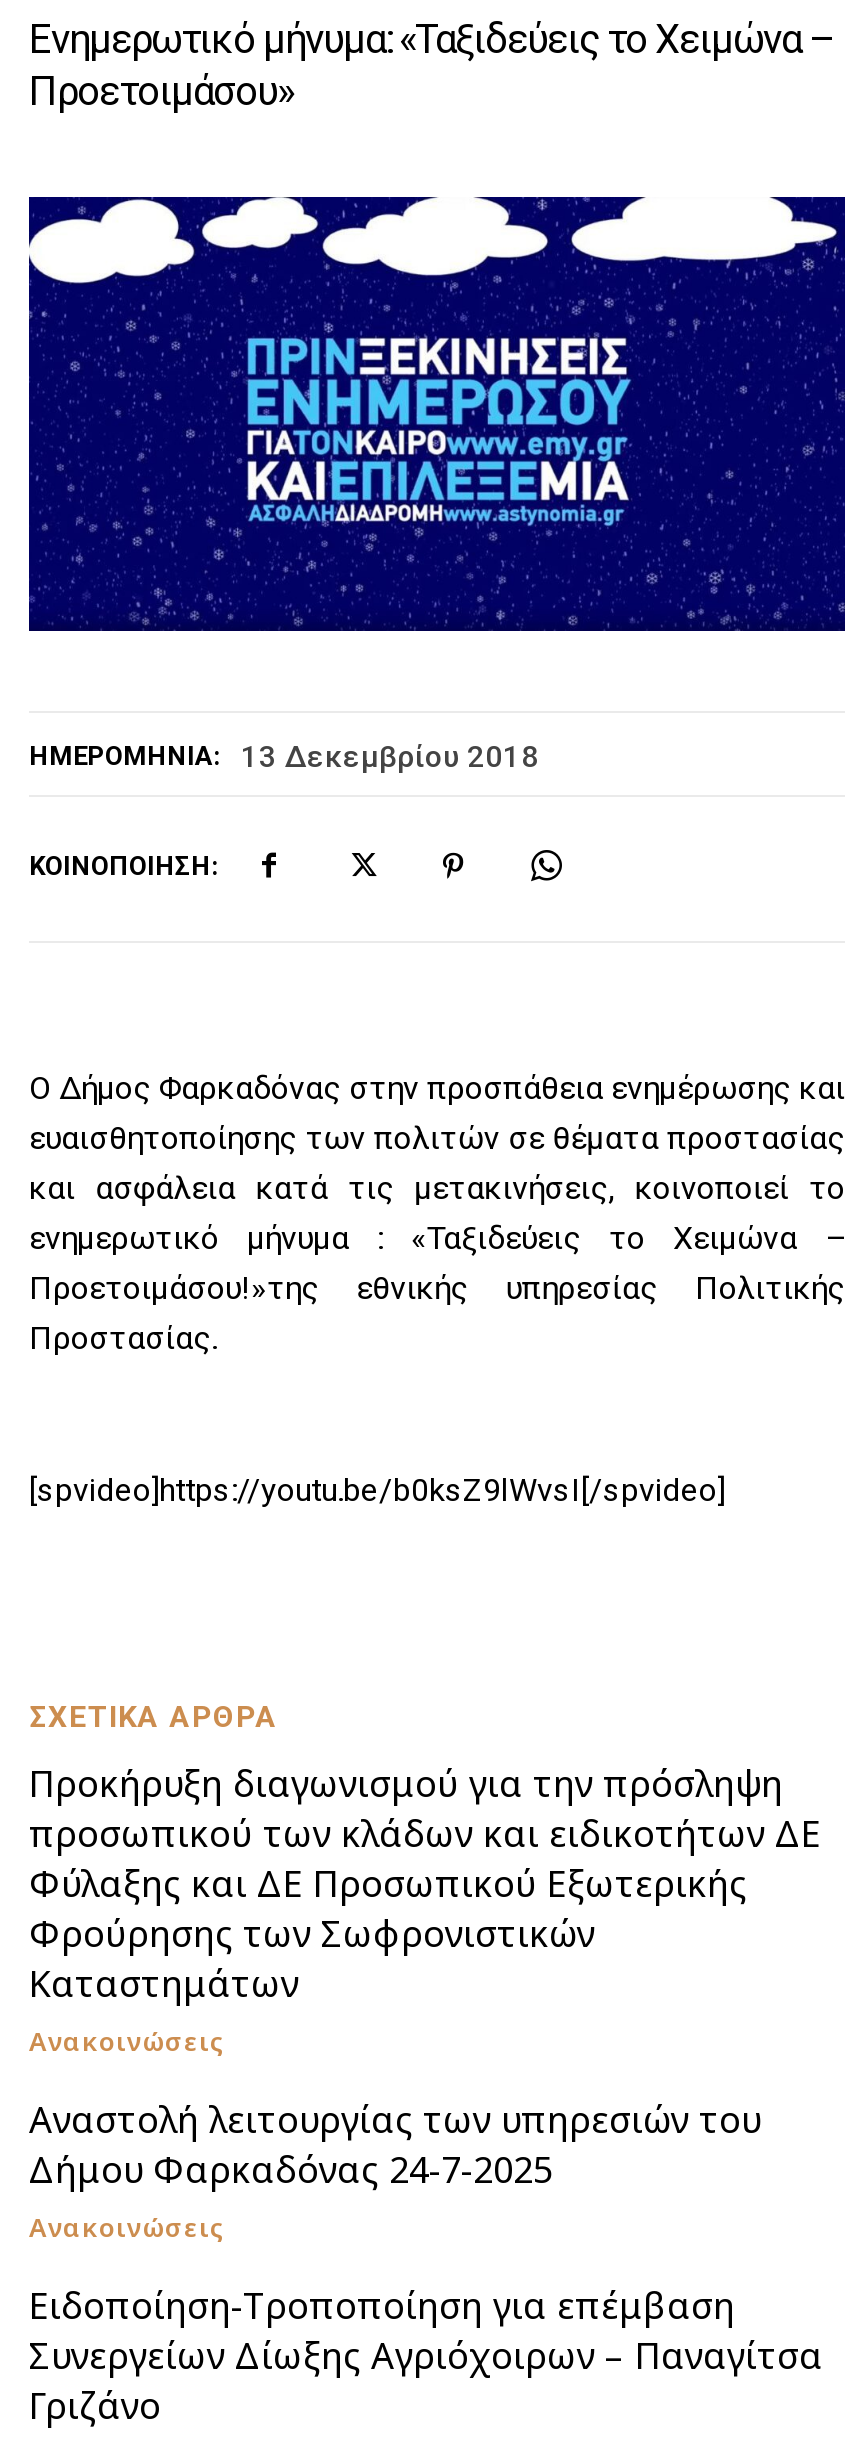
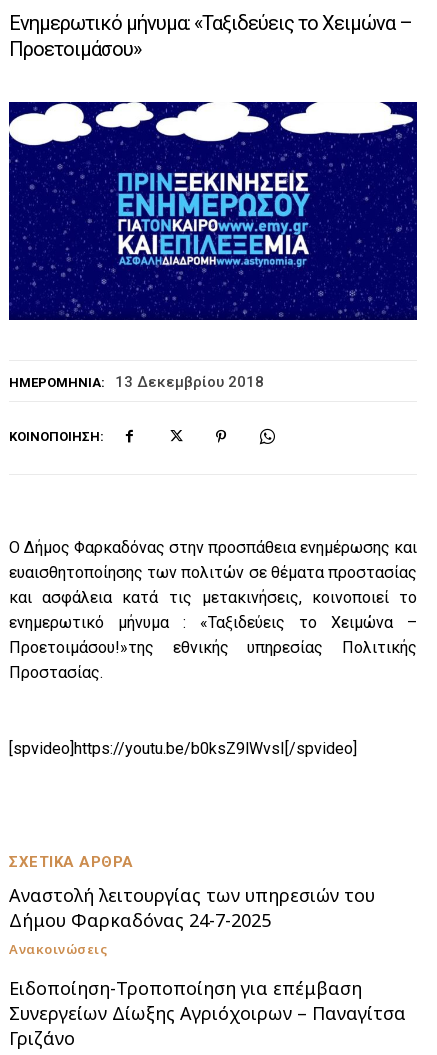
[29,1759,821,2059] Προκήρυξη διαγωνισμού για την πρόσληψη | προσωπικού των κλάδων και ειδικοτήτων ΔΕ | Φύλαξης και ΔΕ Προσωπικού Εξωτερικής | Φρούρησης των Σωφρονιστικών | Καταστημάτων | Ανακοινώσεις -> none

